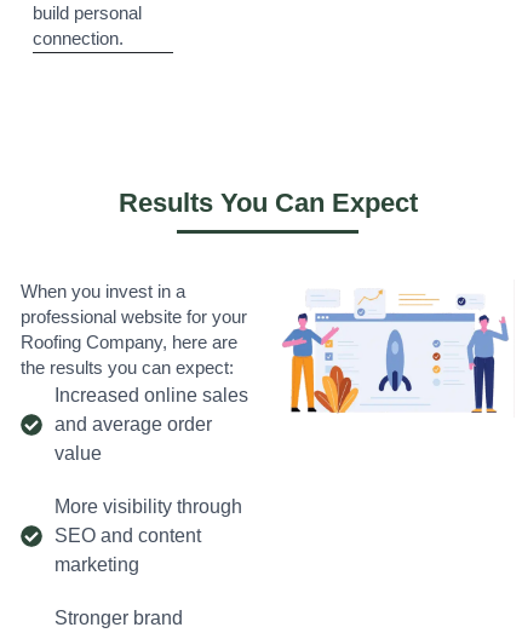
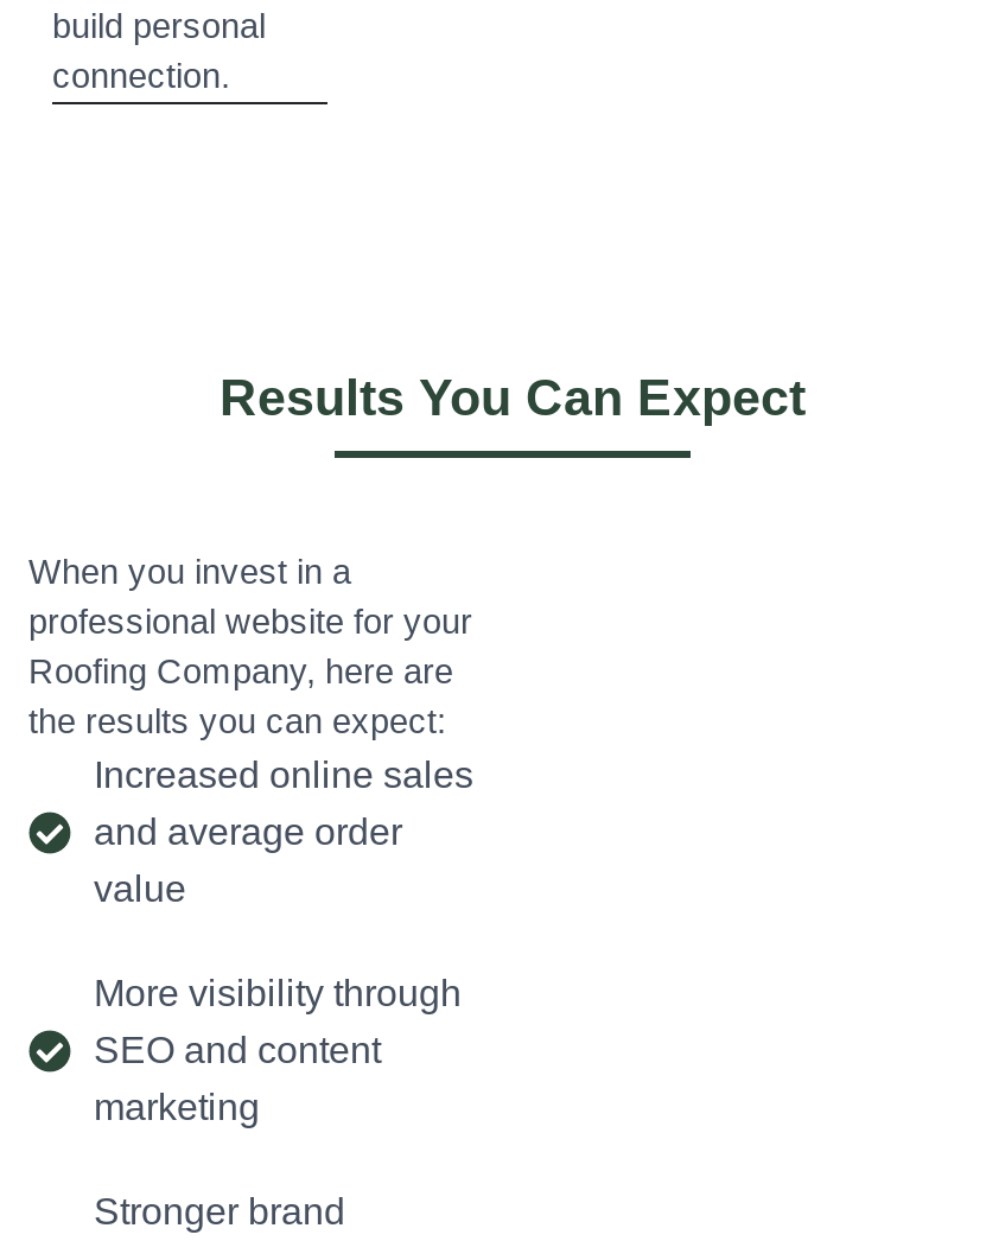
[281,288,510,414] [image] -> none

